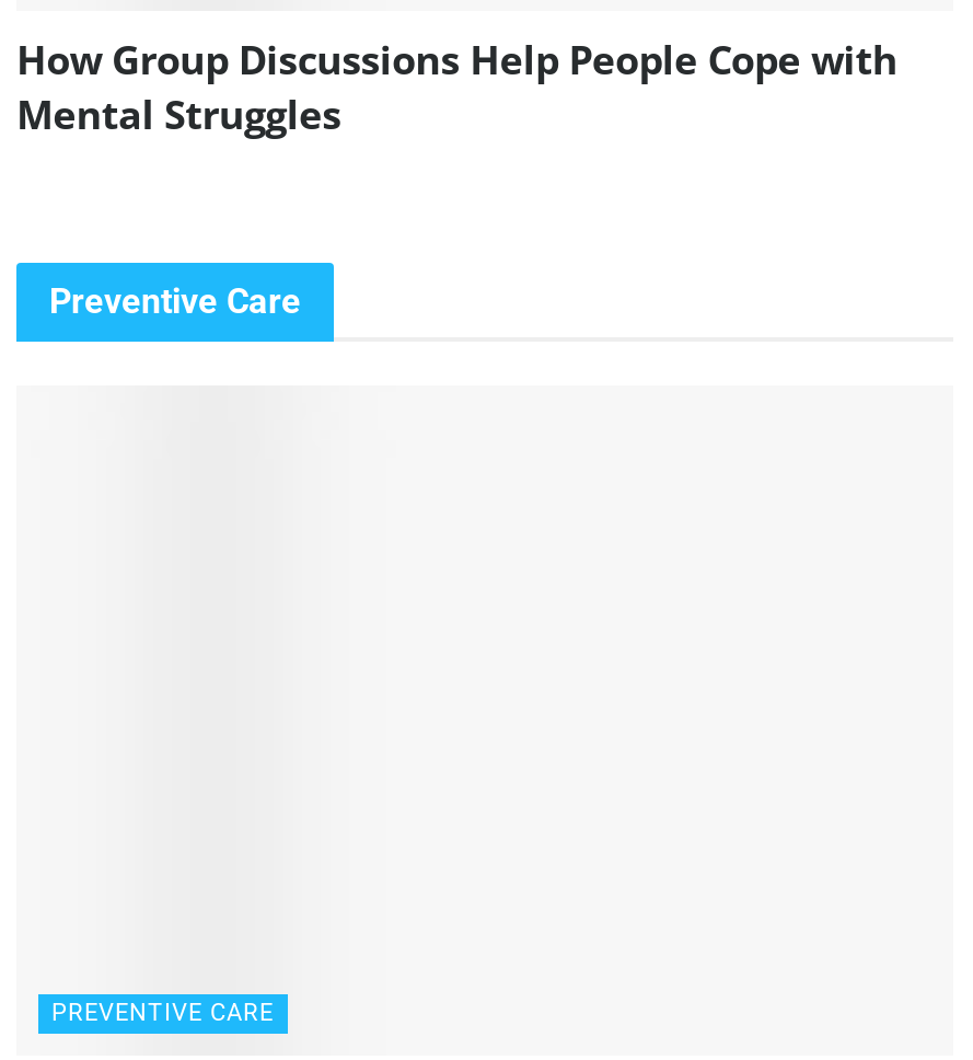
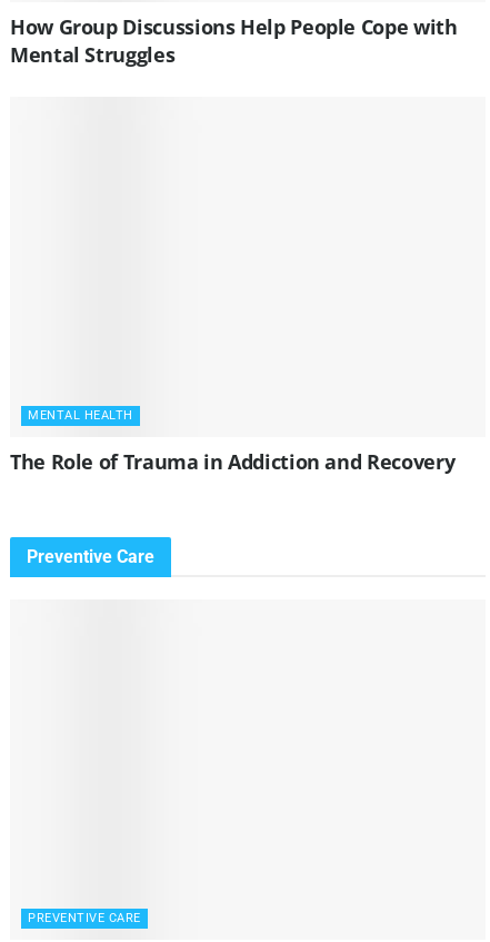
none -> [10,408,455,475] MENTAL HEALTH | The Role of Trauma in Addiction and Recovery

